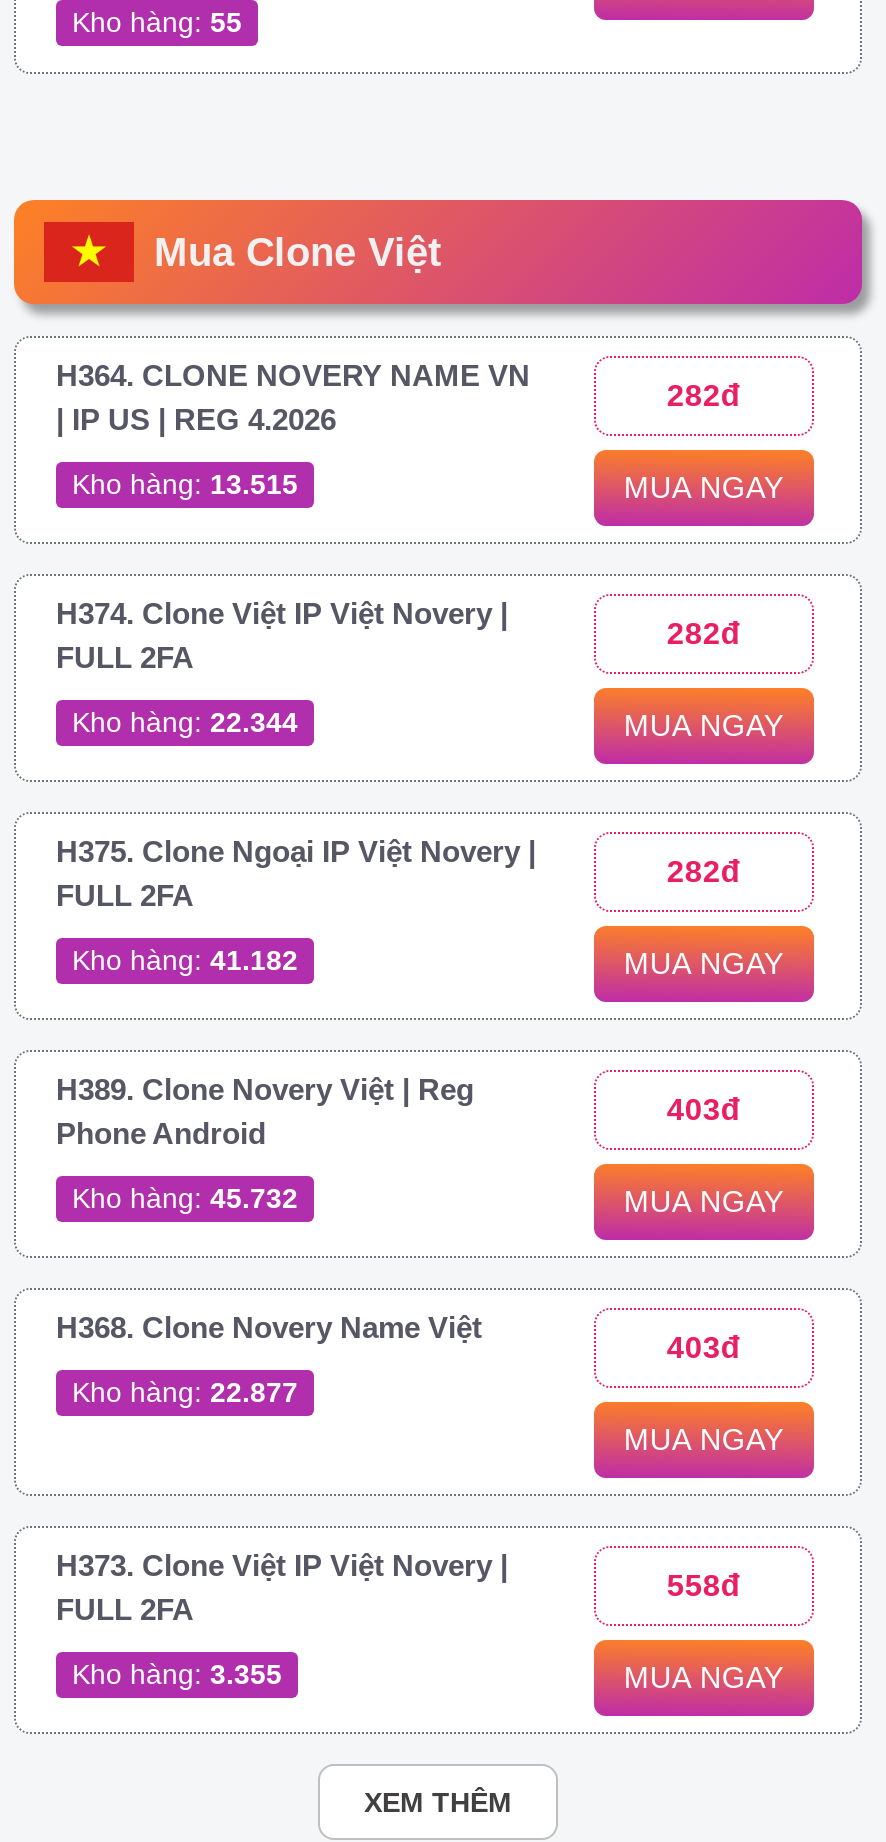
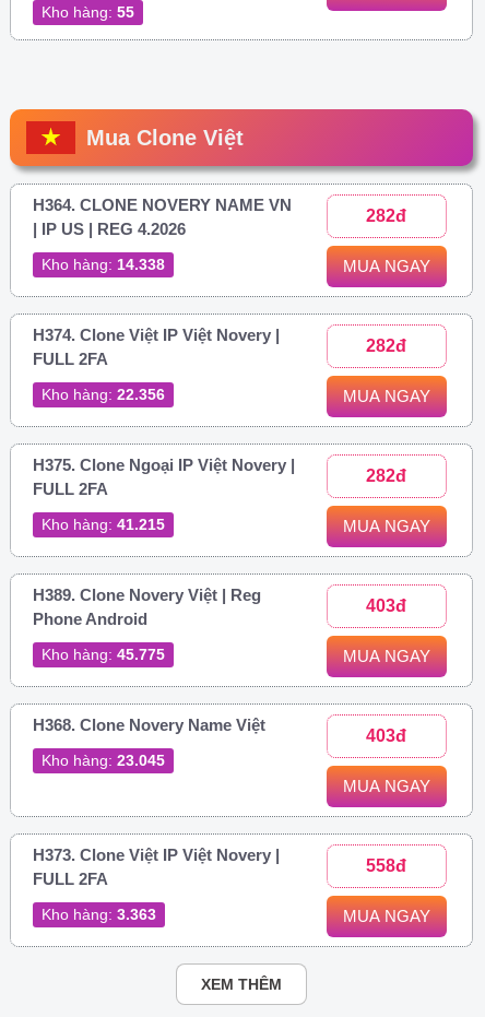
[72,468,298,500] Kho hàng: 13.515 -> [42,256,165,273] Kho hàng: 14.338
[72,706,298,738] Kho hàng: 22.344 -> [42,386,165,403] Kho hàng: 22.356
[72,944,298,976] Kho hàng: 41.182 -> [42,516,165,533] Kho hàng: 41.215
[72,1182,298,1214] Kho hàng: 45.732 -> [42,646,165,663] Kho hàng: 45.775
[72,1376,298,1408] Kho hàng: 22.877 -> [42,752,165,769] Kho hàng: 23.045
[72,1658,282,1690] Kho hàng: 3.355 -> [42,906,156,923] Kho hàng: 3.363

